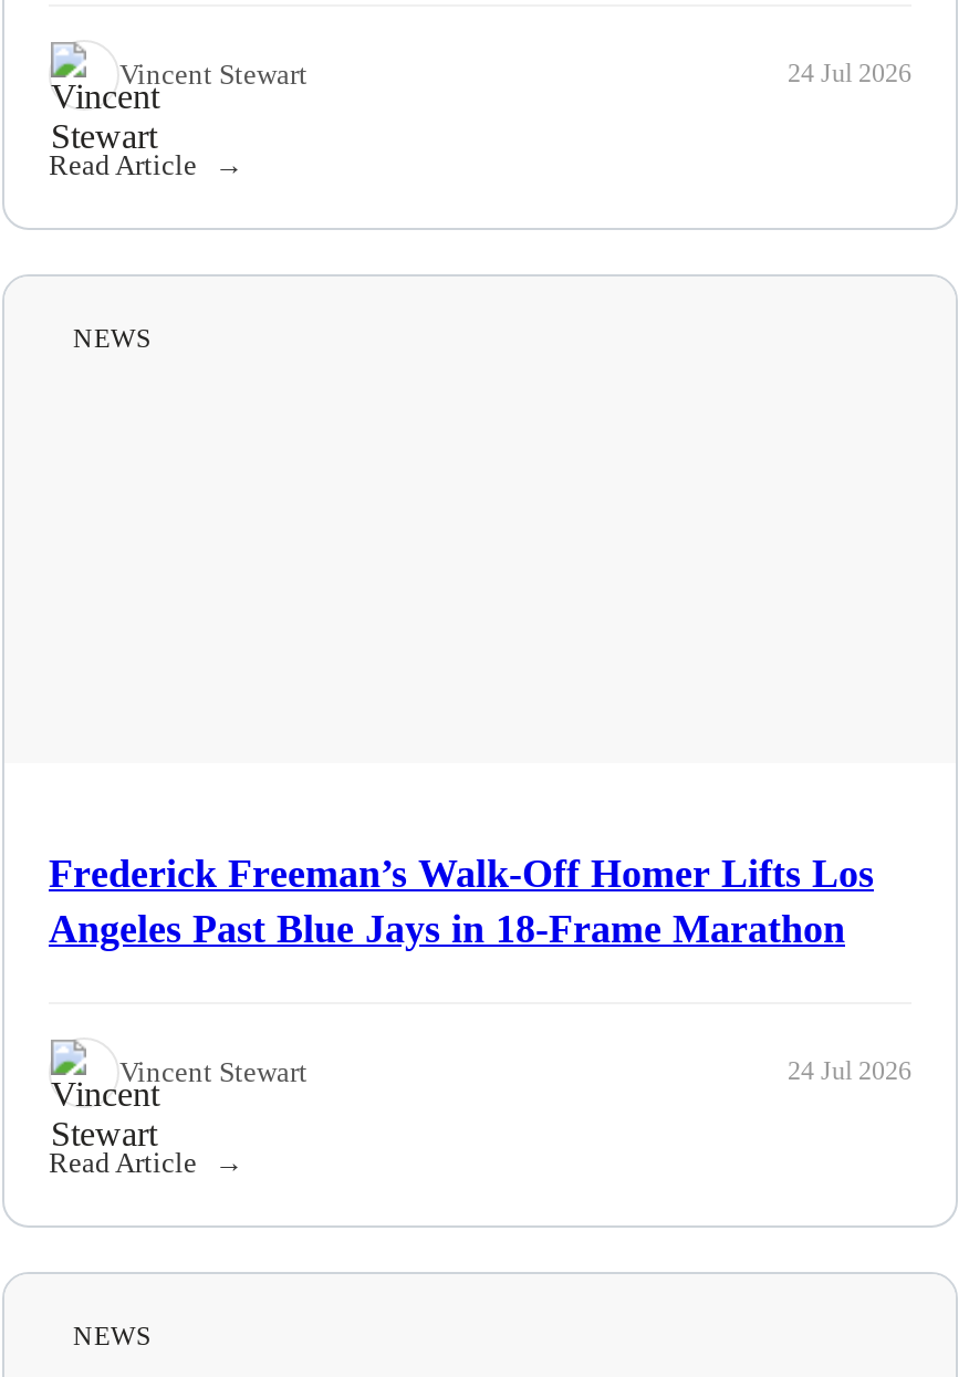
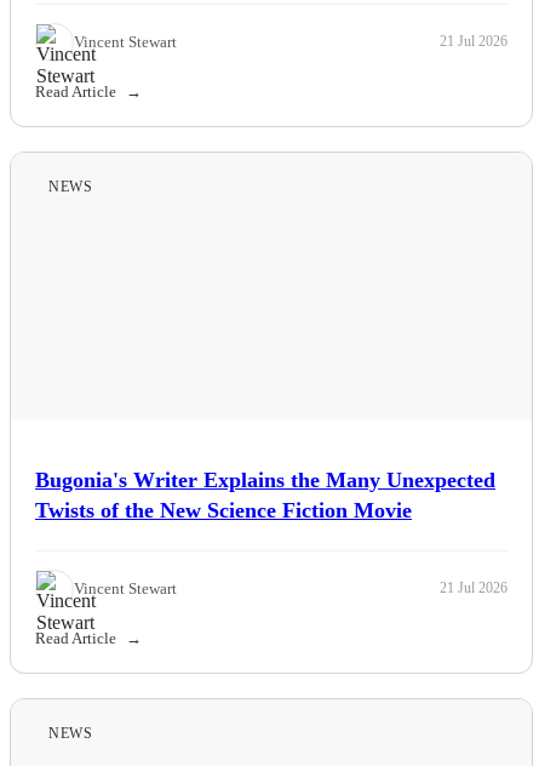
[788,58,911,89] 24 Jul 2026 -> [440,33,508,50] 21 Jul 2026
[49,851,874,950] Frederick Freeman’s Walk-Off Homer Lifts Los | Angeles Past Blue Jays in 18-Frame Marathon -> [35,467,495,522] Bugonia's Writer Explains the Many Unexpected | Twists of the New Science Fiction Movie
[788,1055,911,1086] 24 Jul 2026 -> [440,579,508,596] 21 Jul 2026

